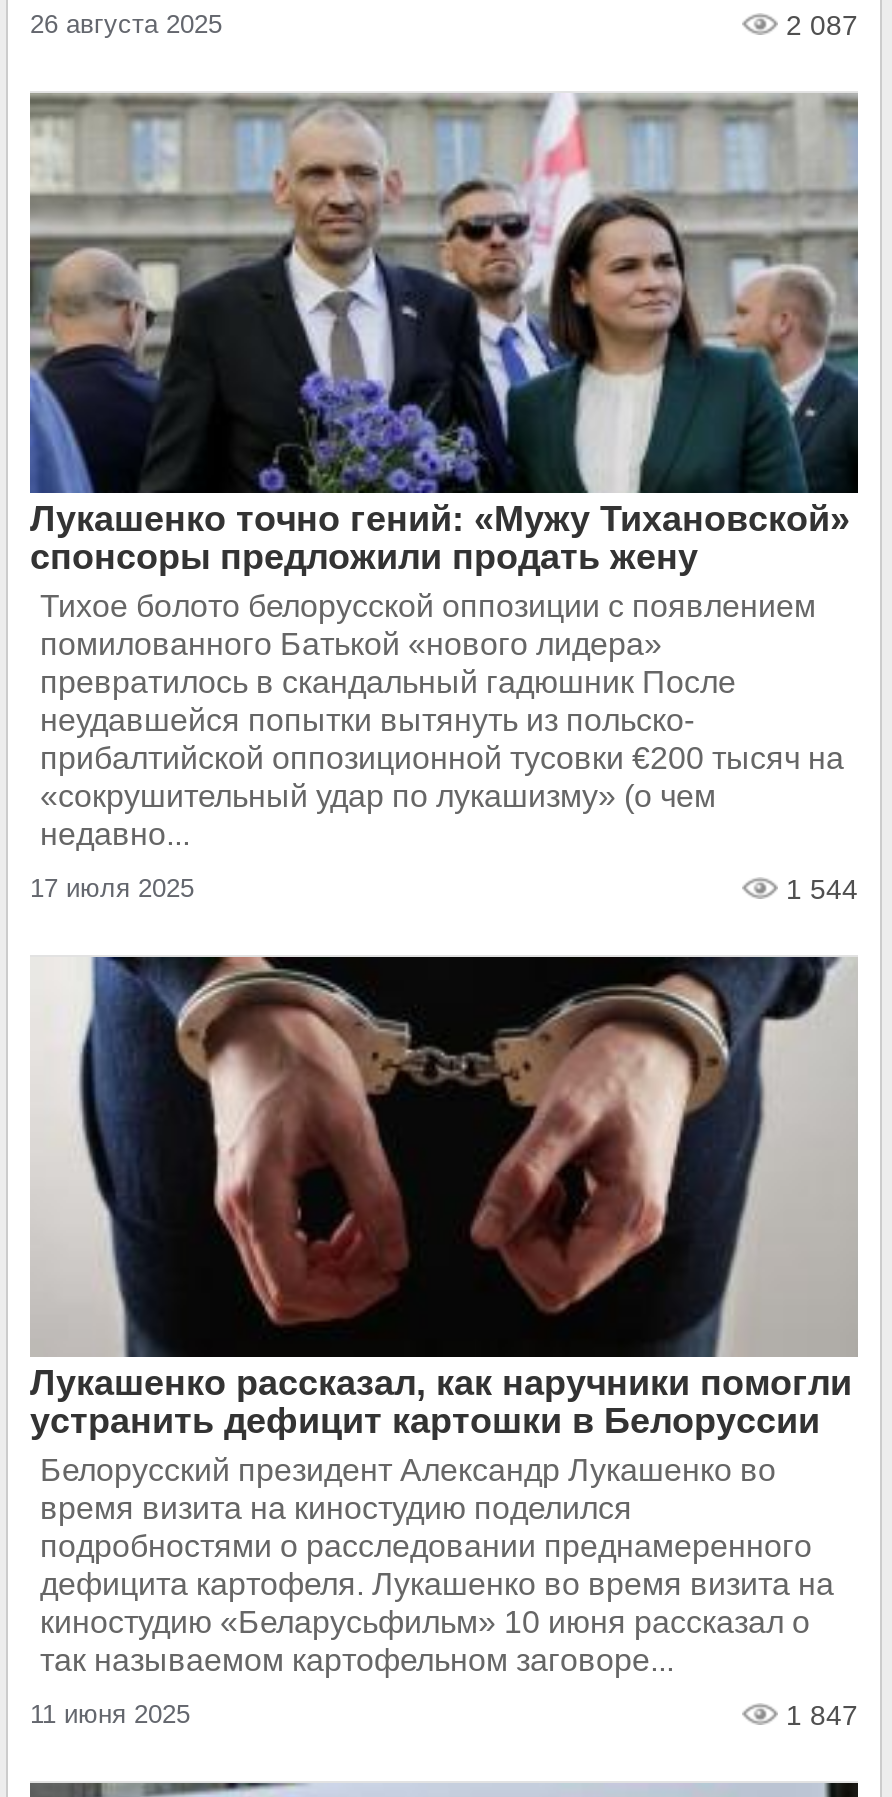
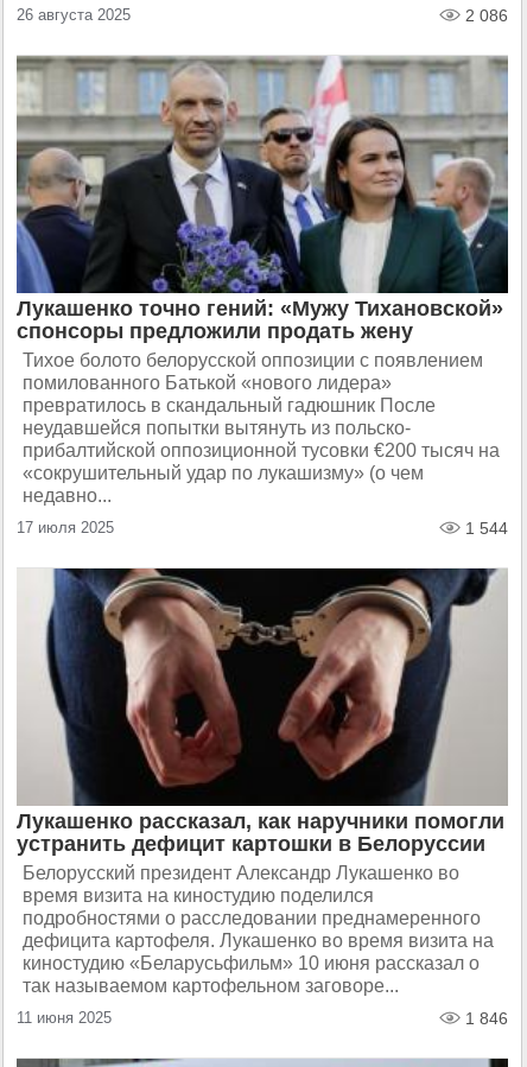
[778,10,858,42] 2 087 -> [461,6,508,25] 2 086
[778,1700,858,1732] 1 847 -> [461,1009,508,1028] 1 846

